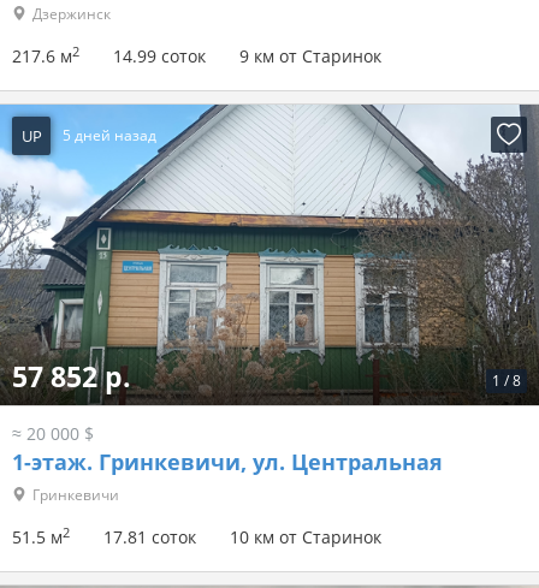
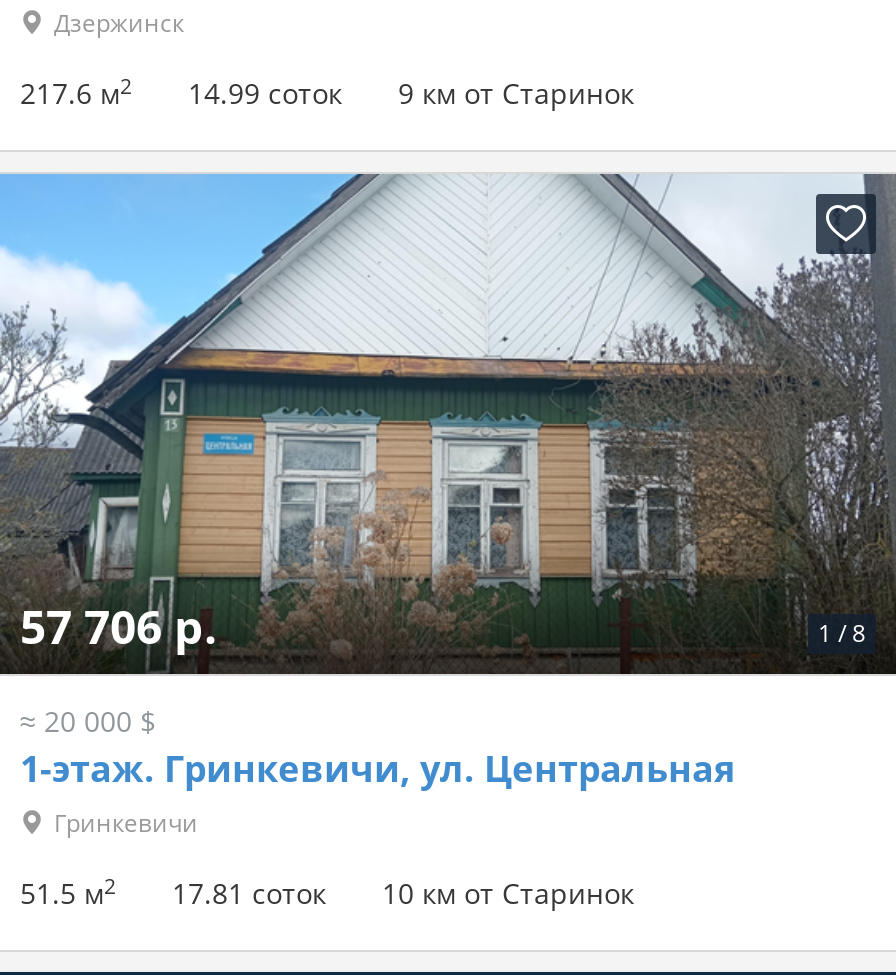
[21,125,156,146] UP | 5 дней назад -> none
[12,357,131,396] 57 852 р. -> [20,595,218,659] 57 706 р.

